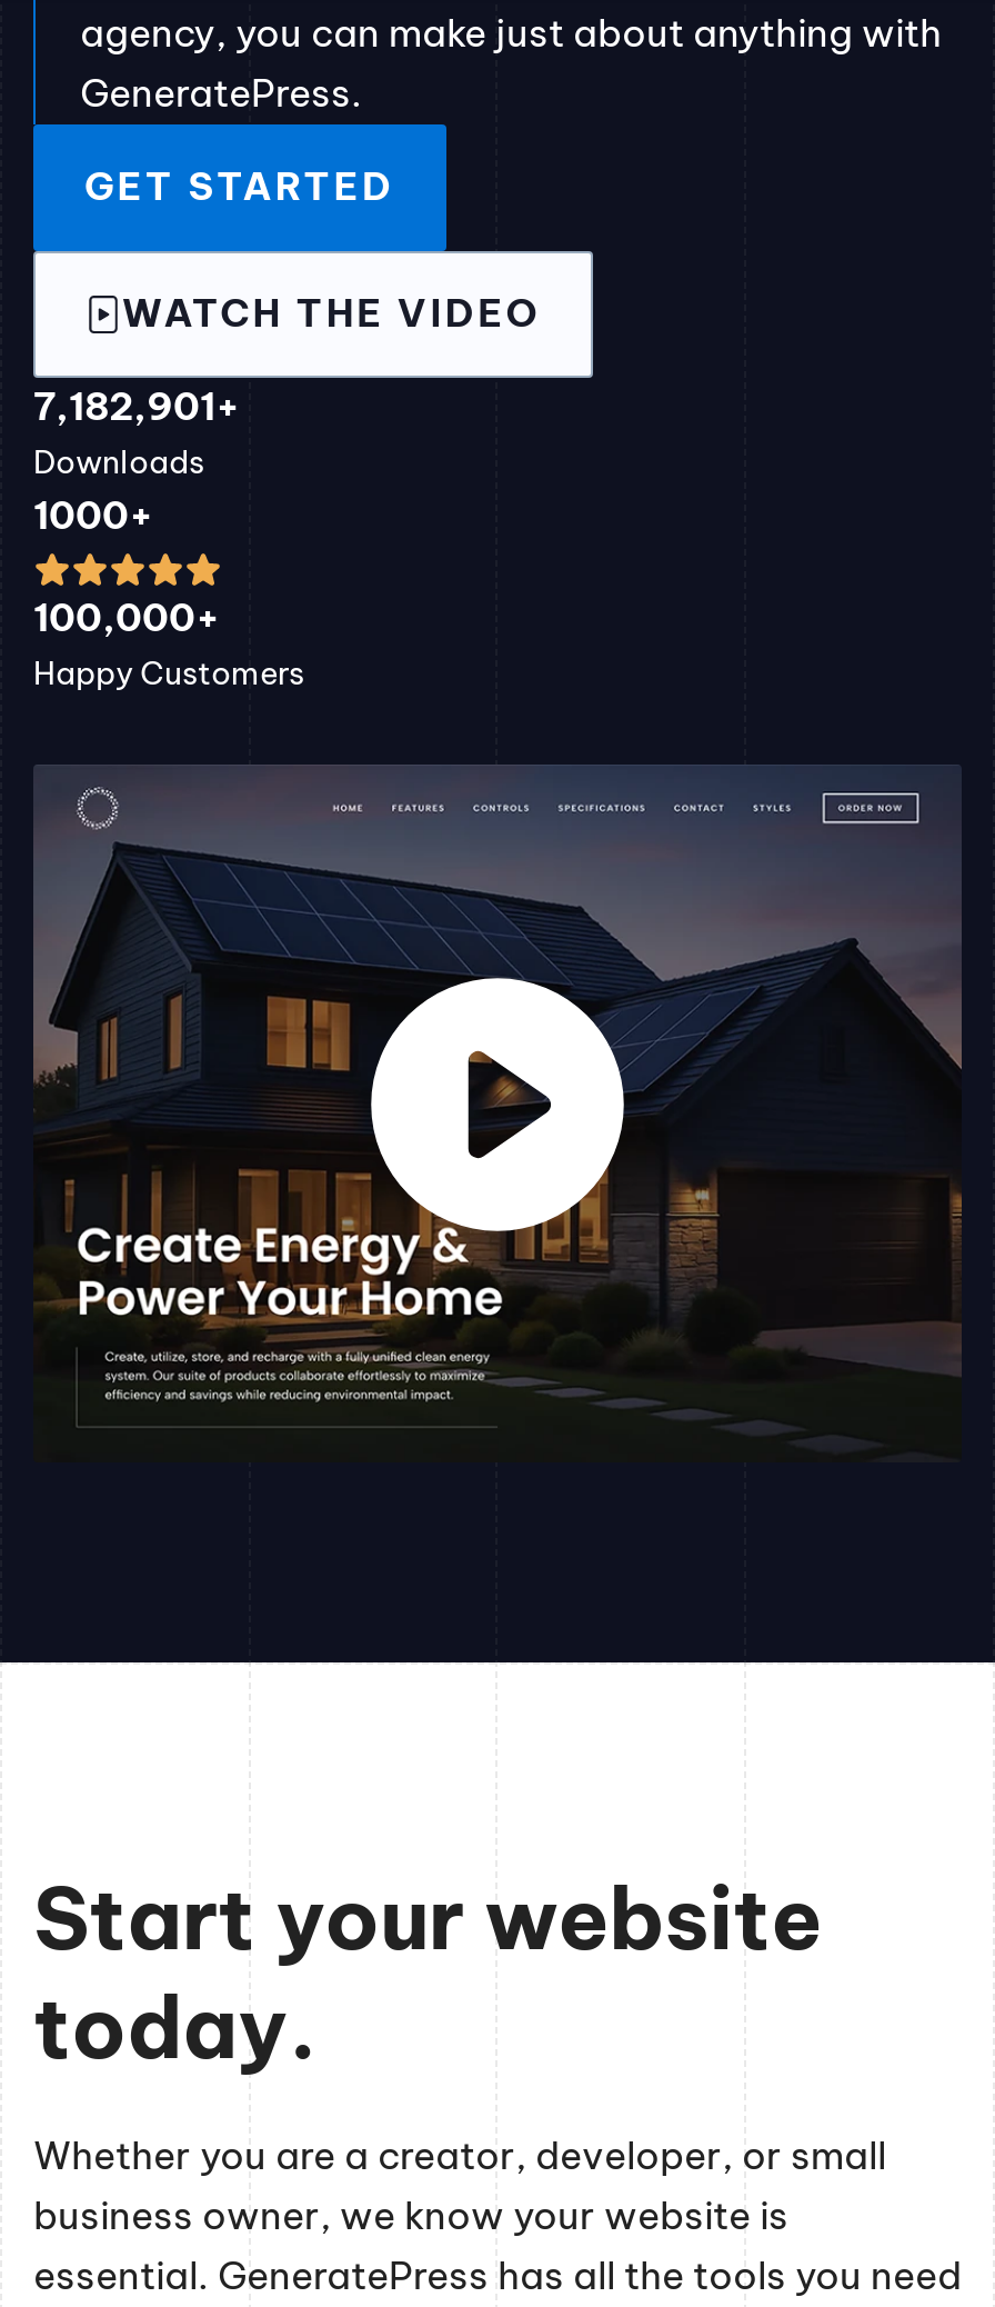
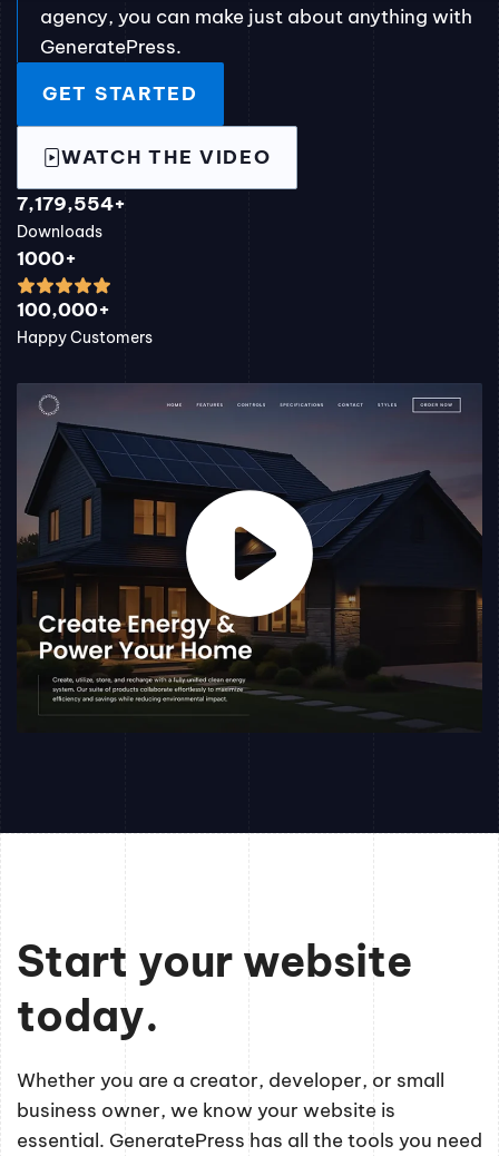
[33,382,240,431] 7,182,901+ -> [17,192,126,216] 7,179,554+

